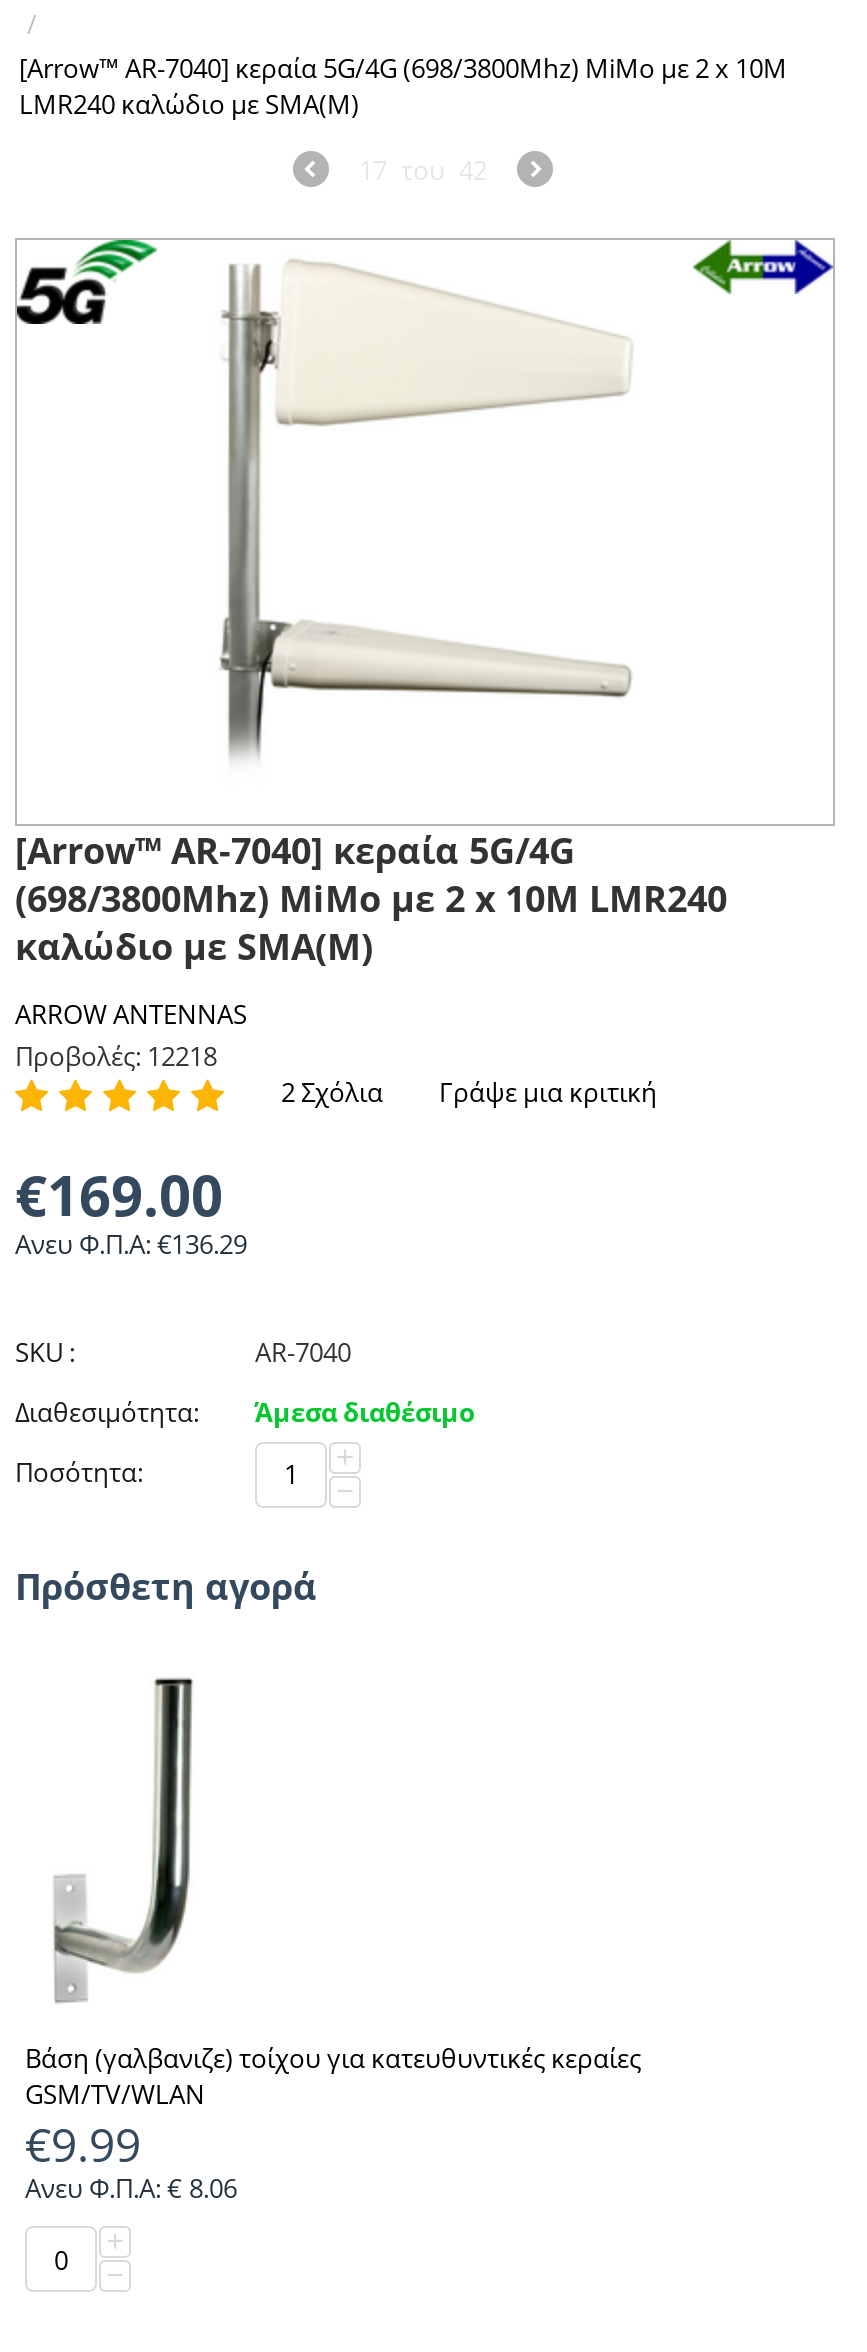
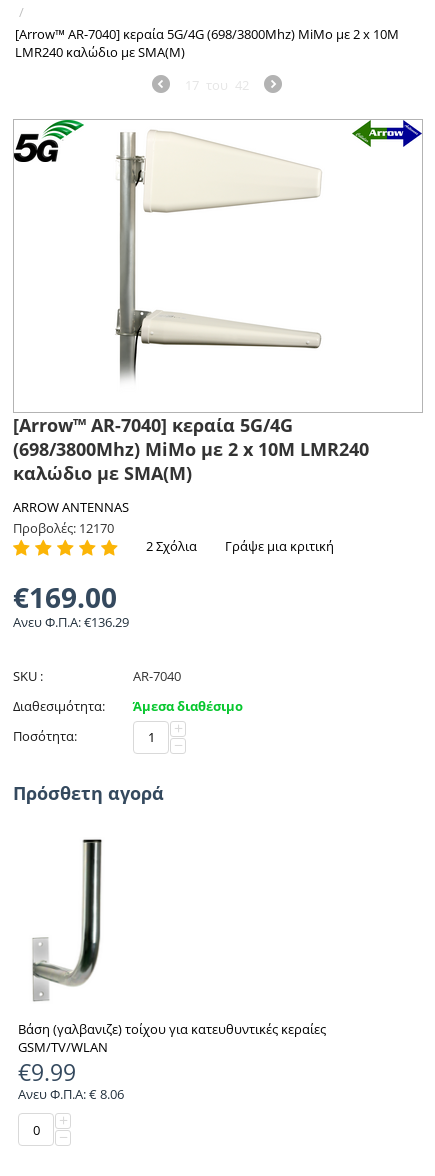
[15,1038,217,1074] Προβολές: 12218 -> [13,519,114,537] Προβολές: 12170

